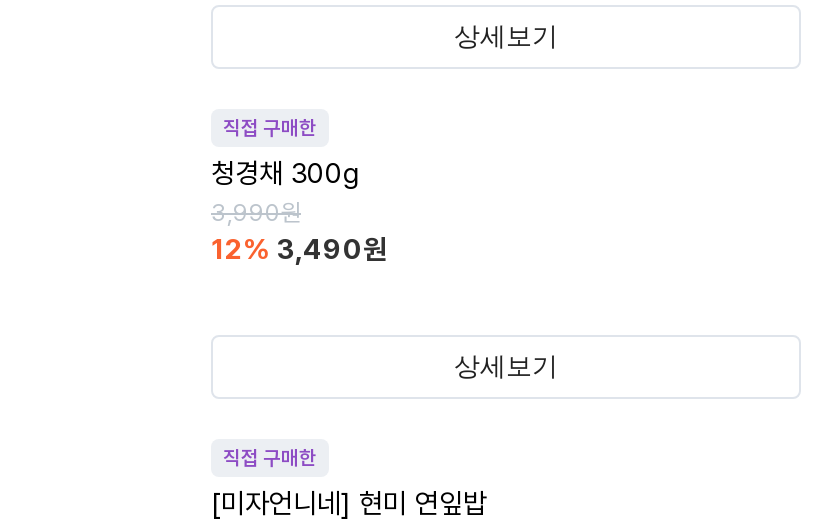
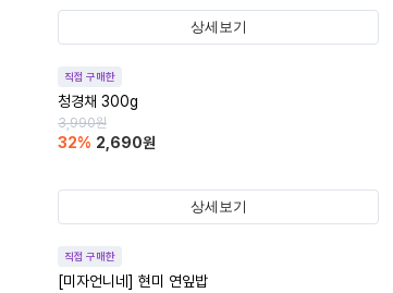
[211,233,387,265] 12% 3,490원 -> [58,134,156,151] 32% 2,690원

